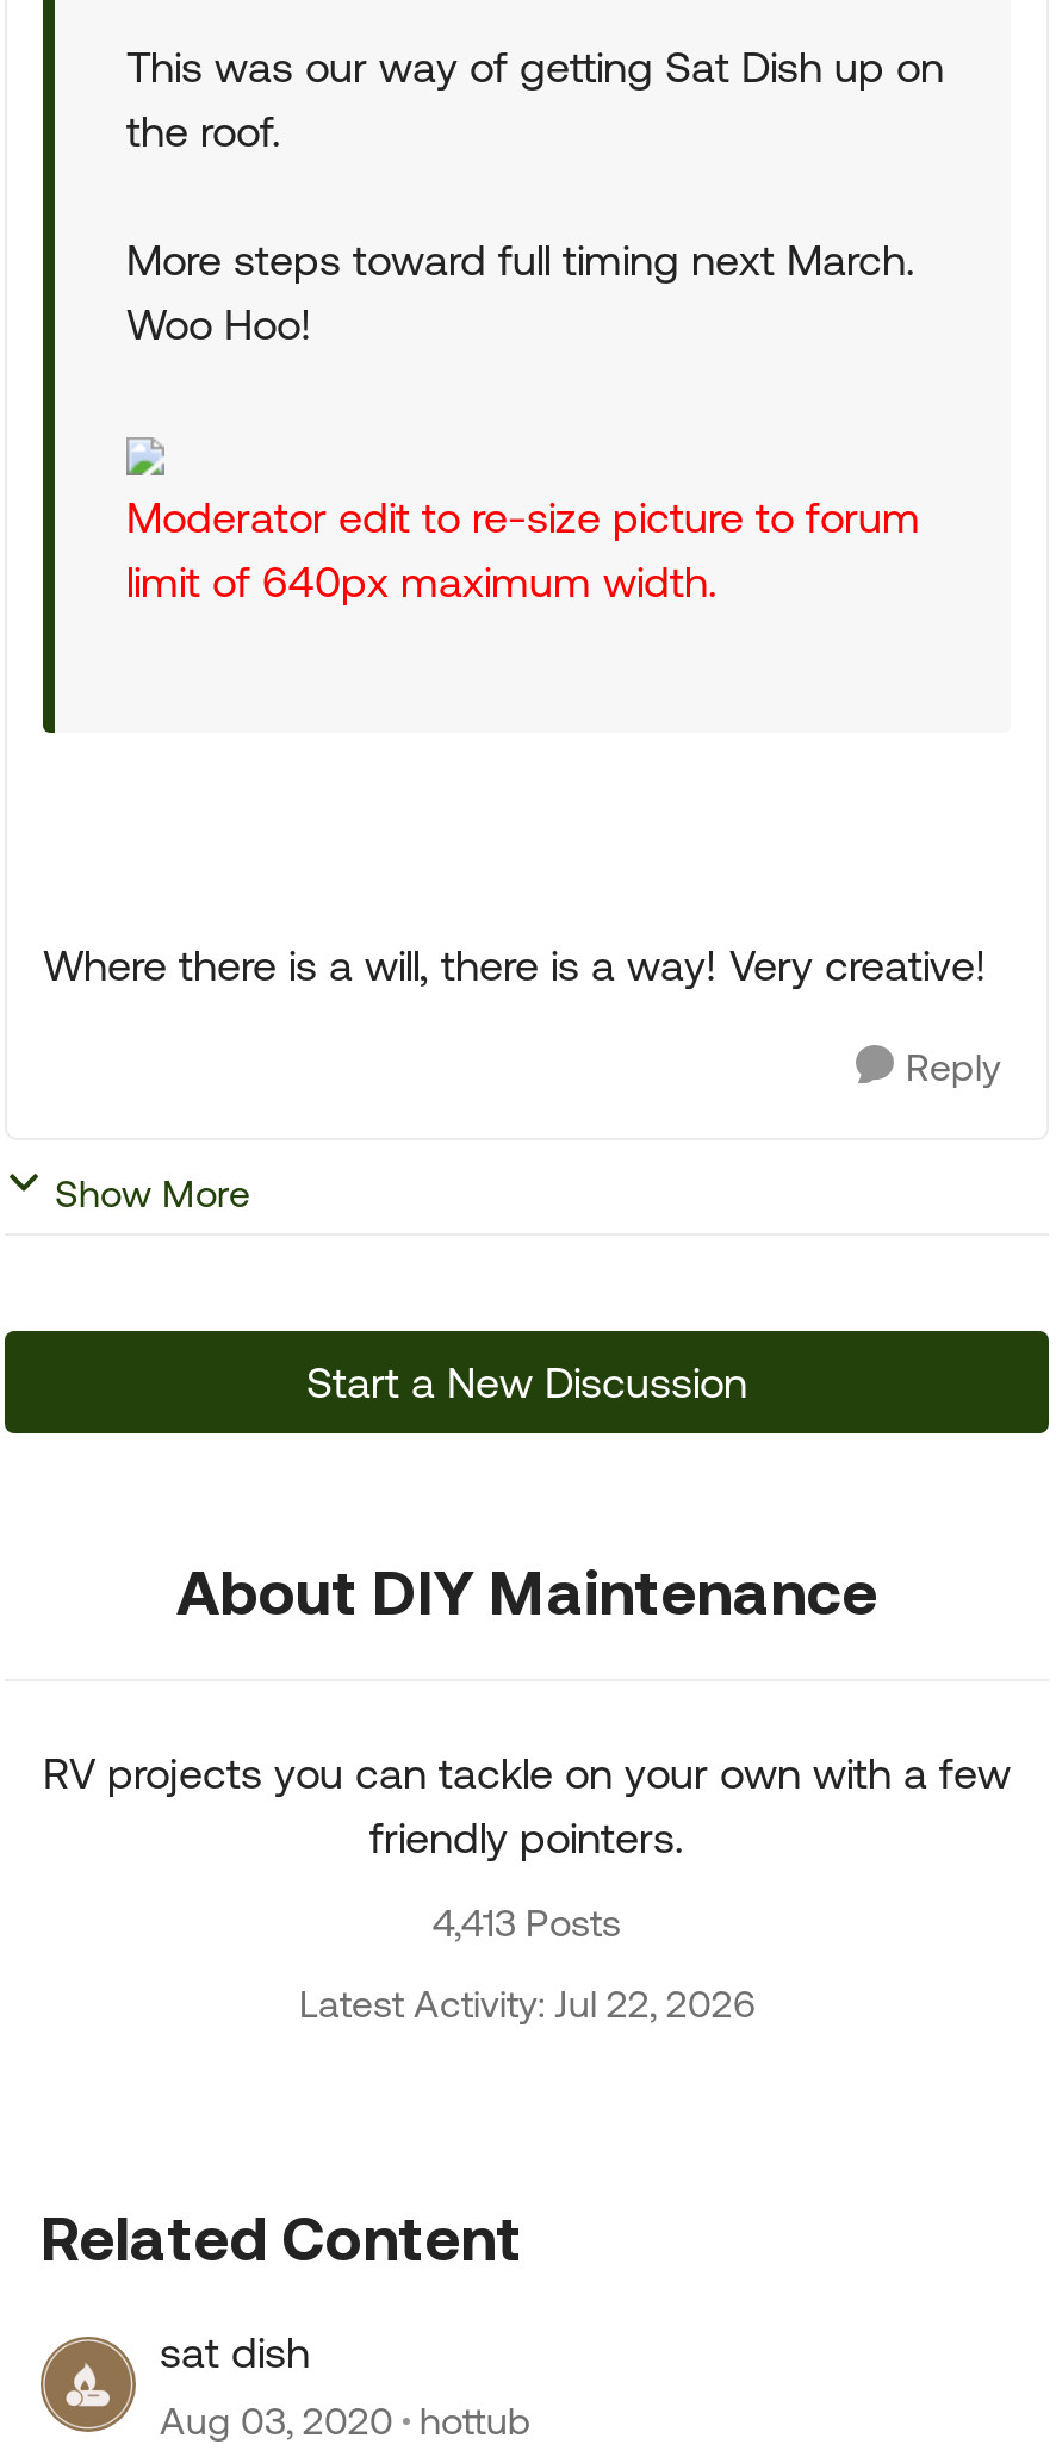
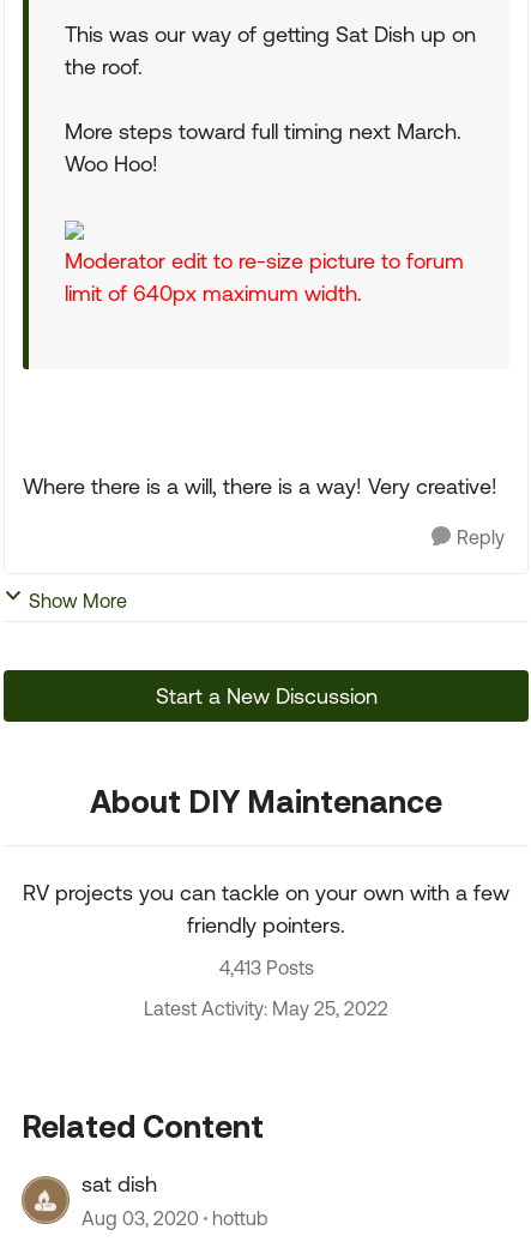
[299,1982,754,2024] Latest Activity: Jul 22, 2026 -> [144,997,388,1019] Latest Activity: May 25, 2022

